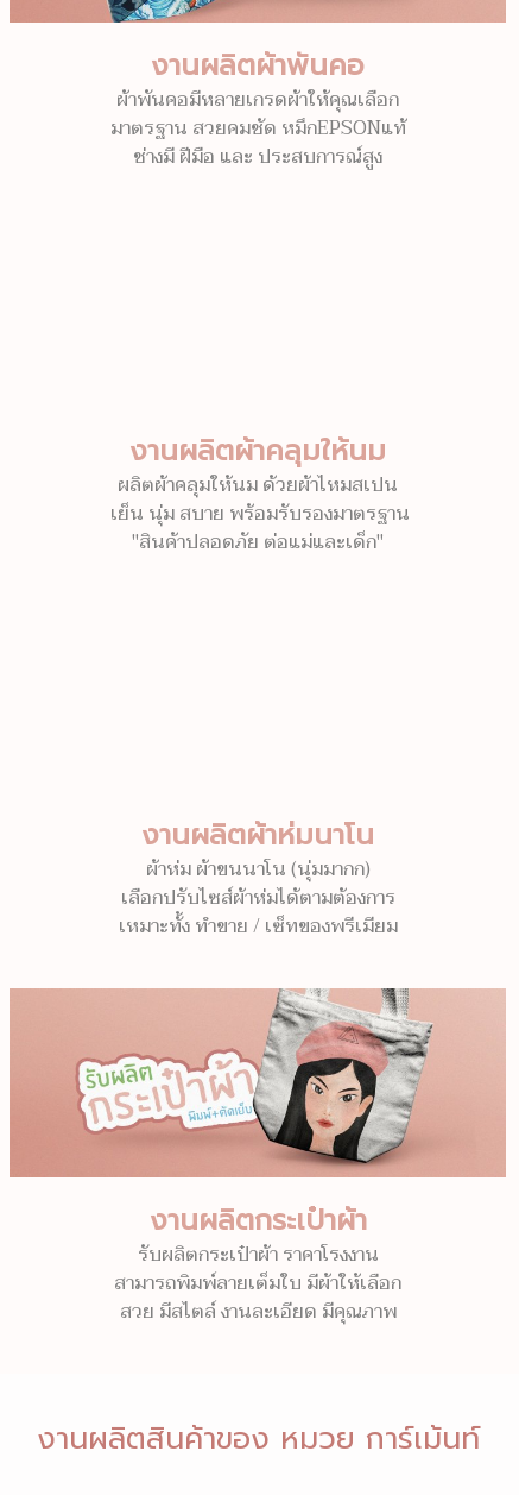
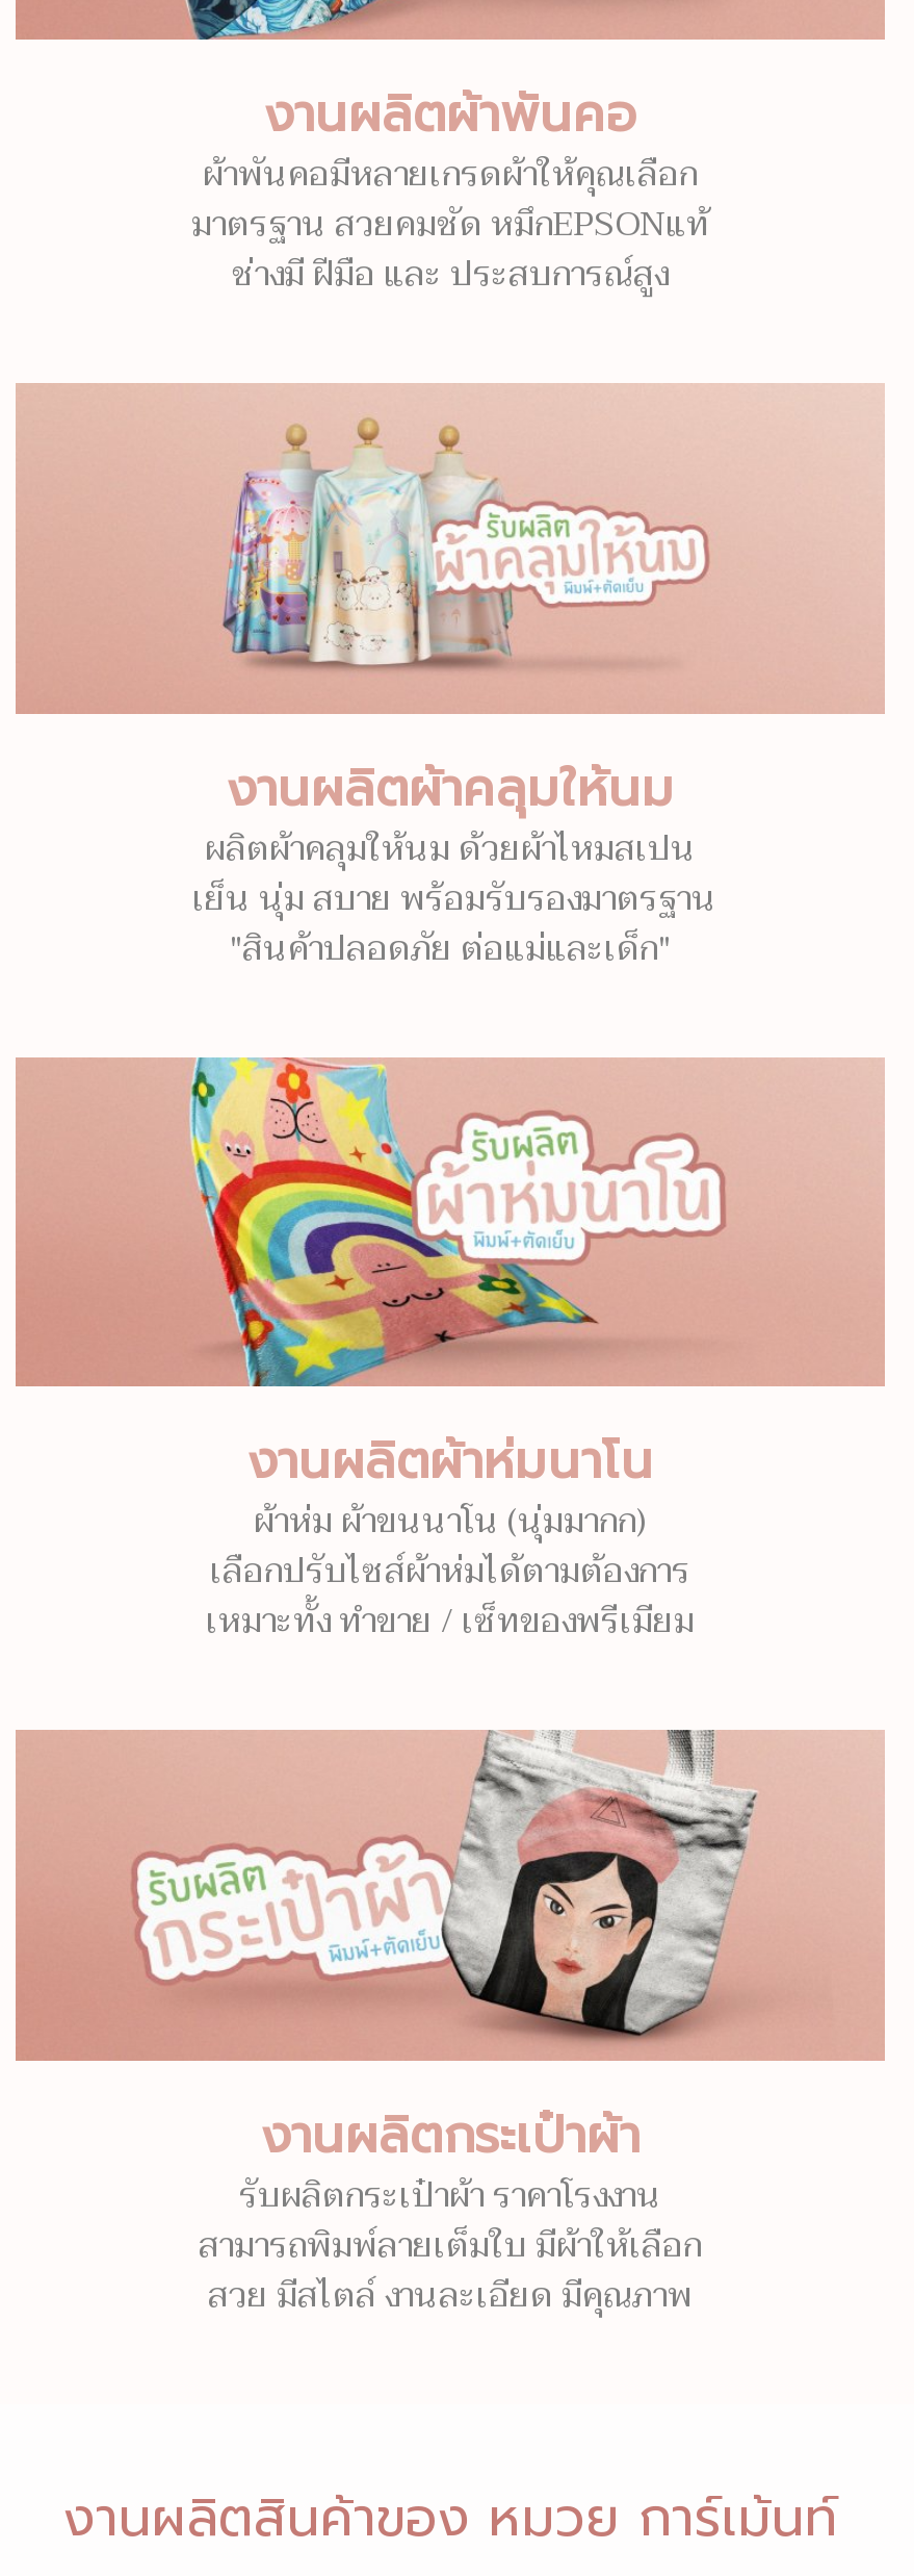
none -> [14,383,885,716] [image]
none -> [14,1055,887,1388] [image]

